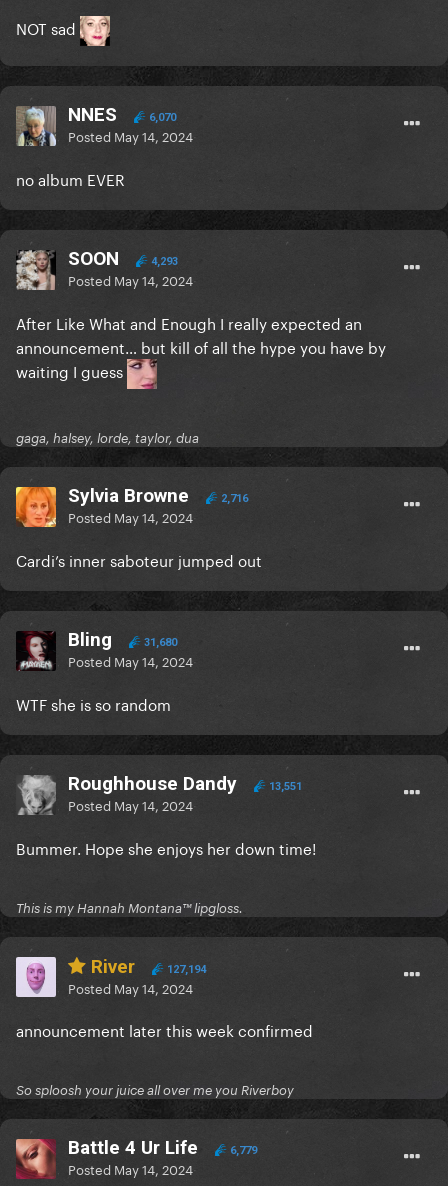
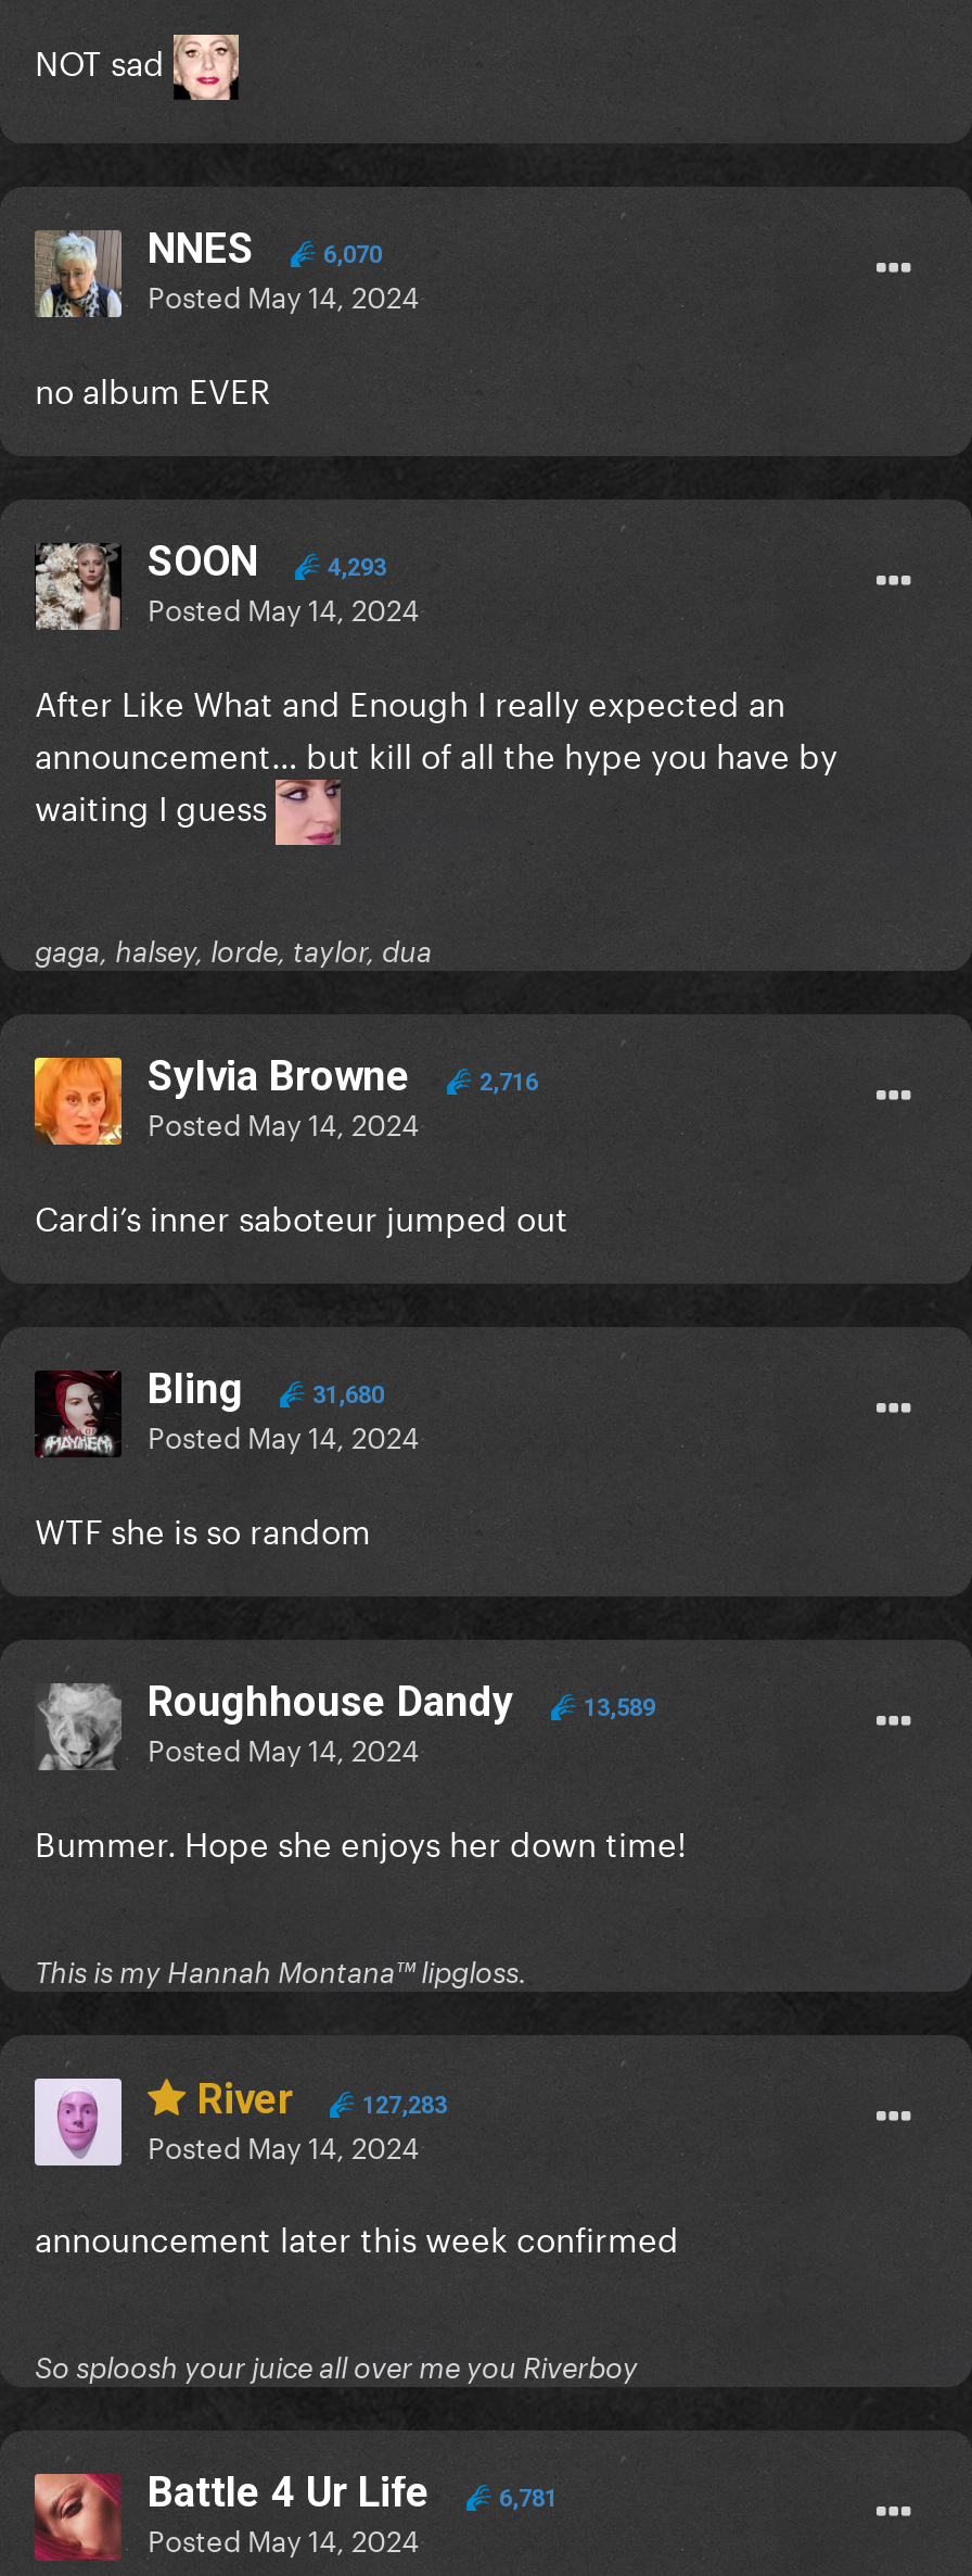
[266,780,302,793] 13,551 -> [577,1695,655,1723] 13,589
[164,963,206,976] 127,194 -> [356,2093,447,2121] 127,283
[227,1144,257,1157] 6,779 -> [493,2486,558,2514] 6,781

